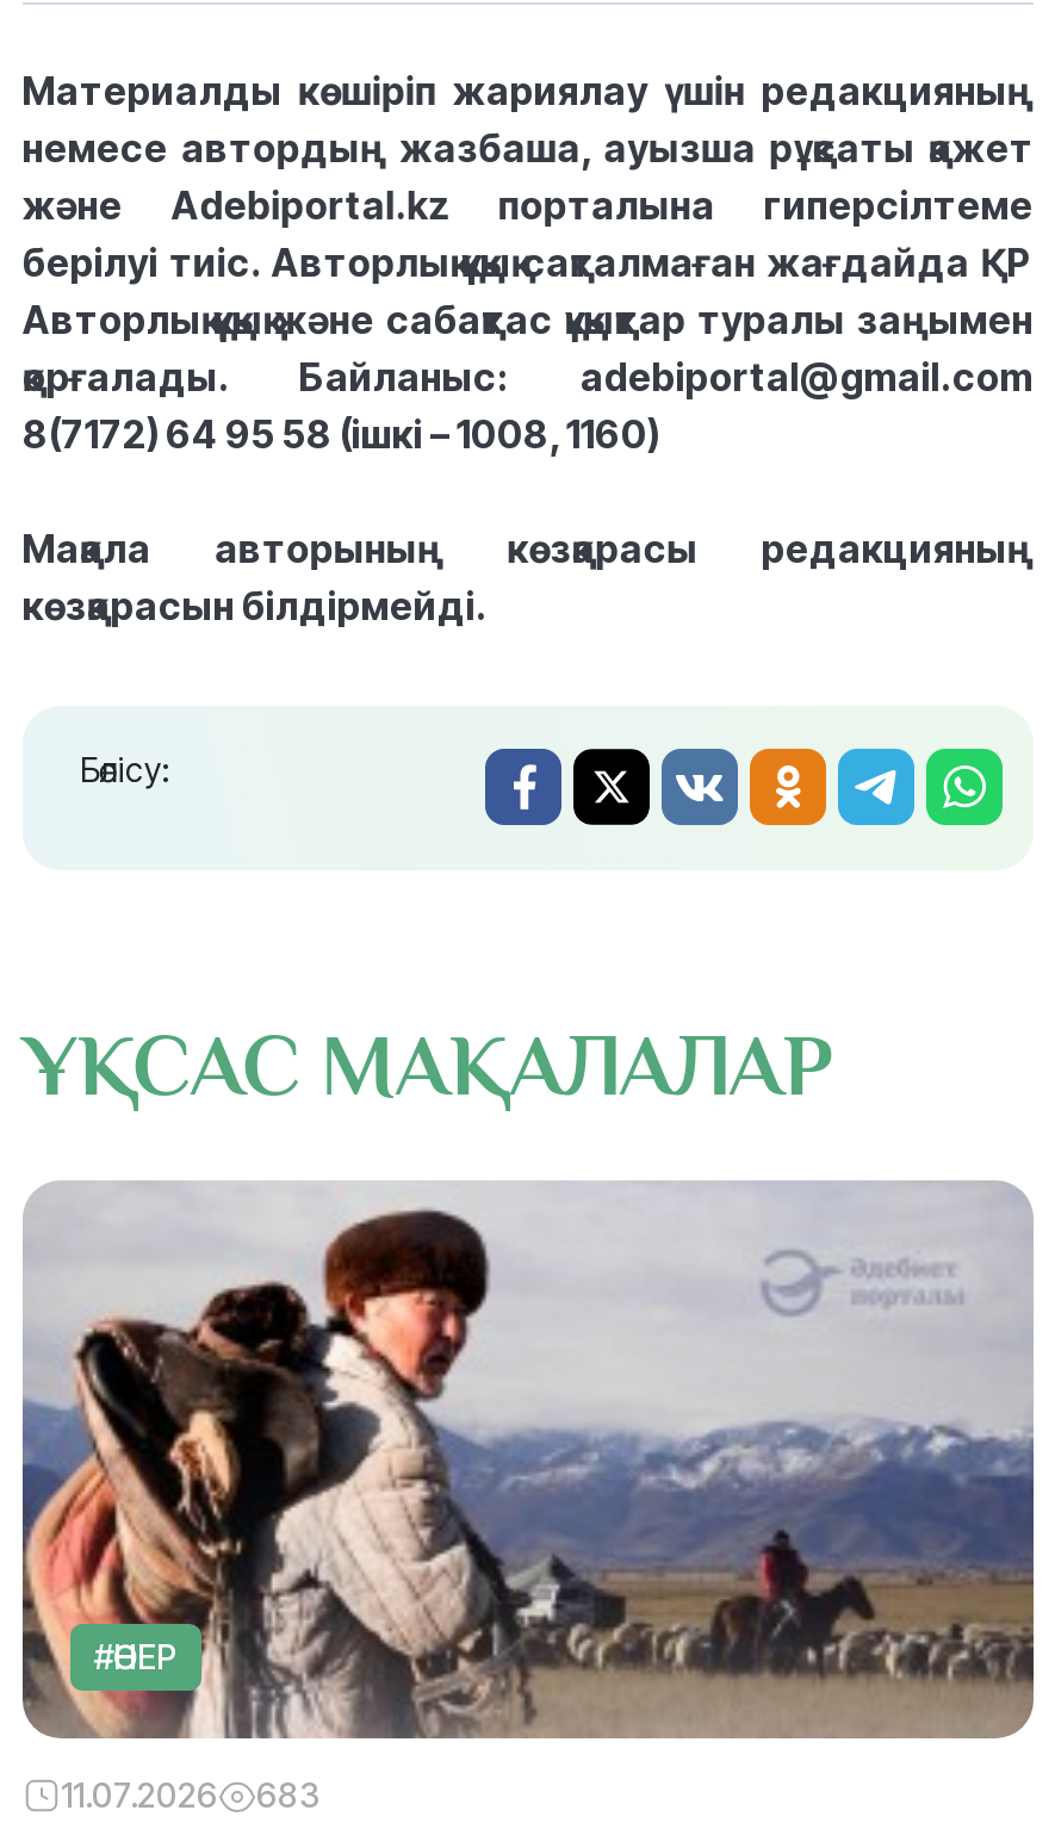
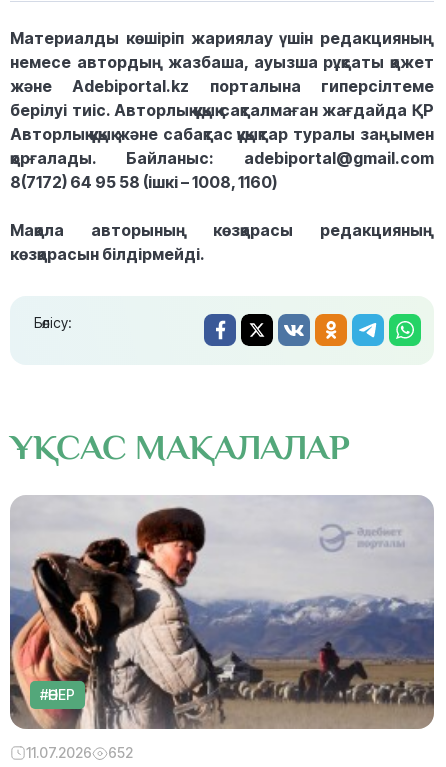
[61,1774,321,1815] 11.07.2026 683 -> [26,744,133,761] 11.07.2026 652

